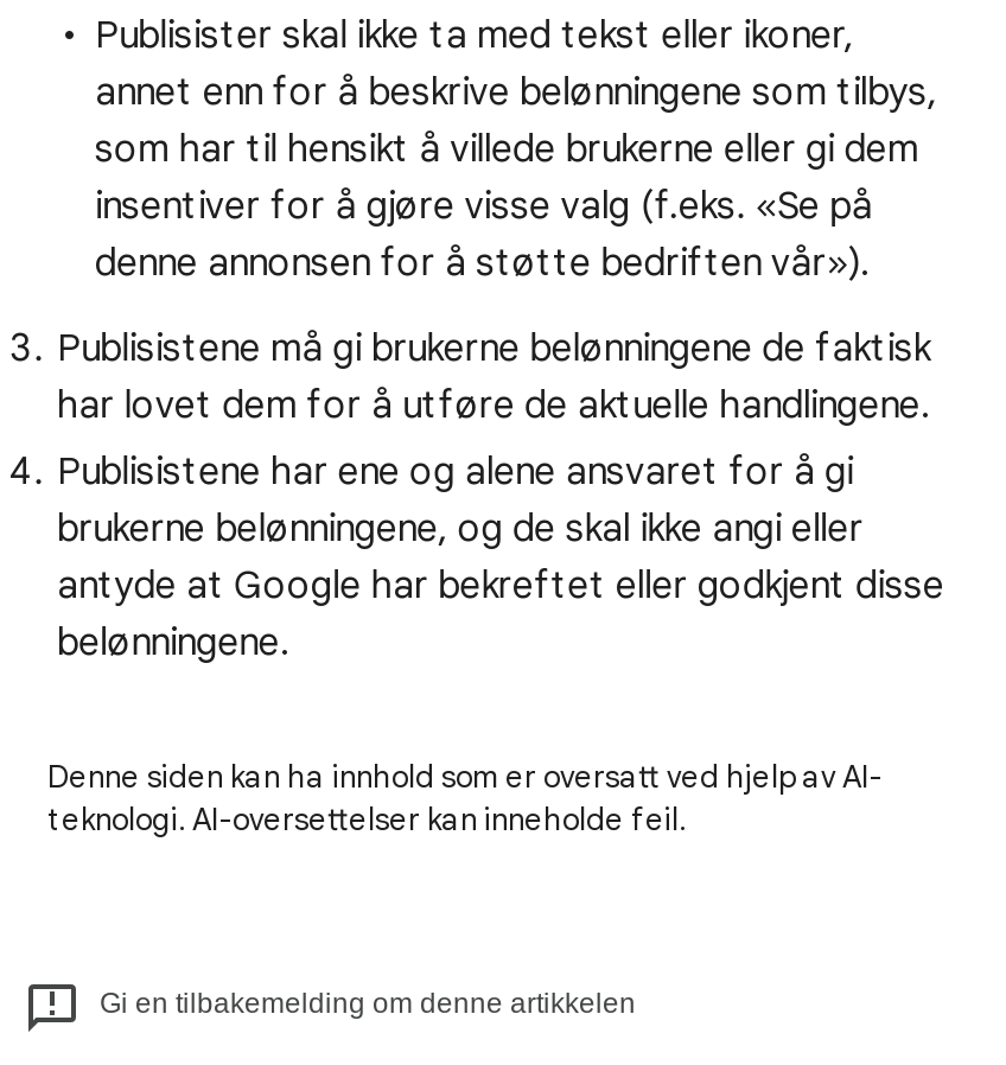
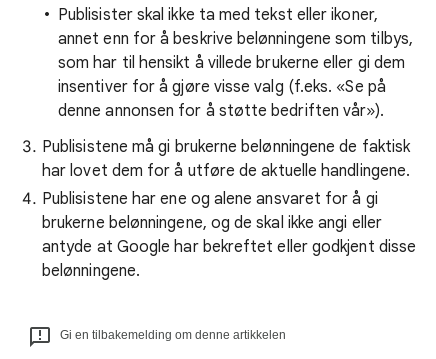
[47,757,883,840] Denne siden kan ha innhold som er oversatt ved hjelp av AI- | teknologi. AI-oversettelser kan inneholde feil. -> none

